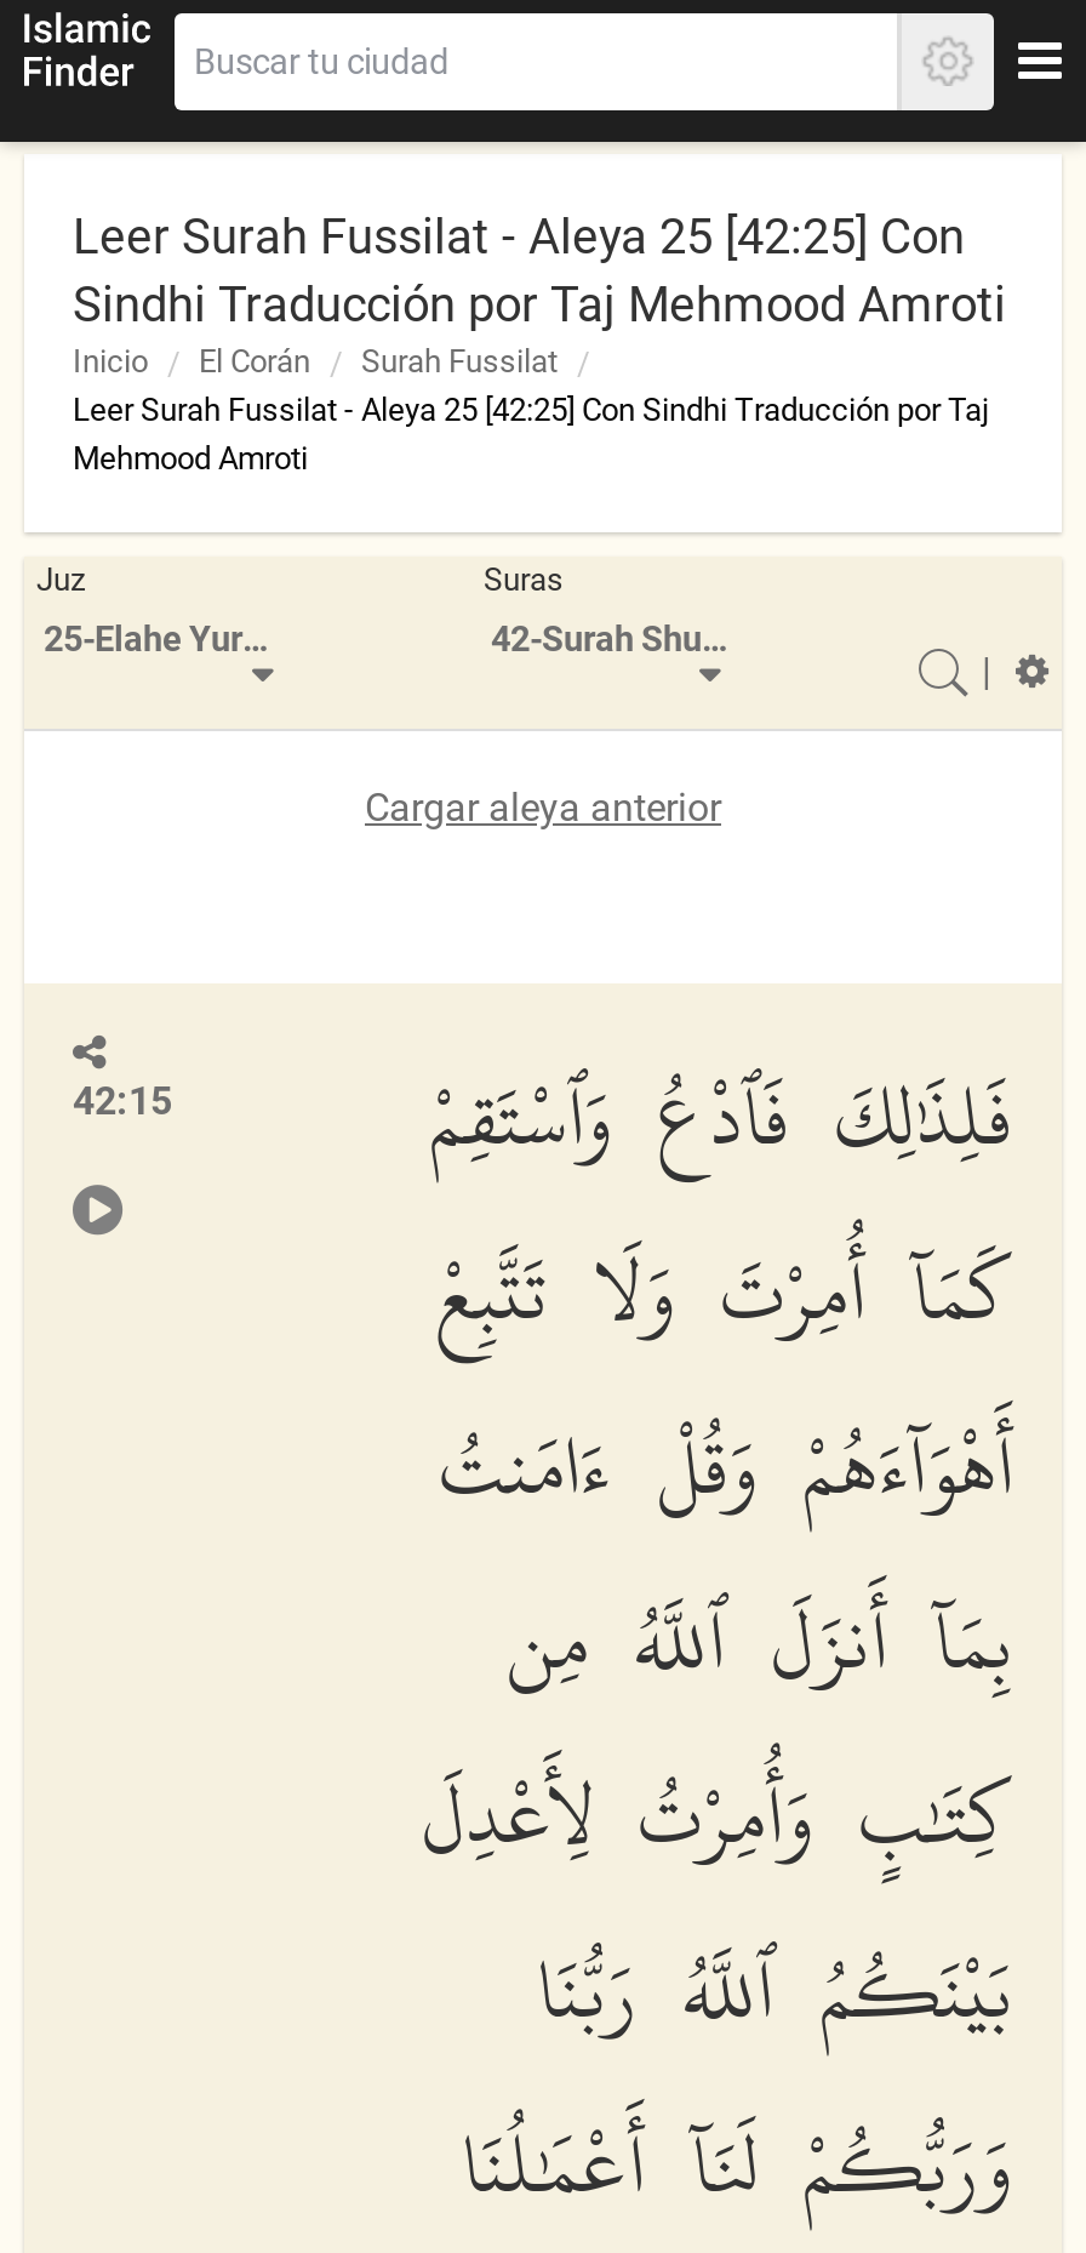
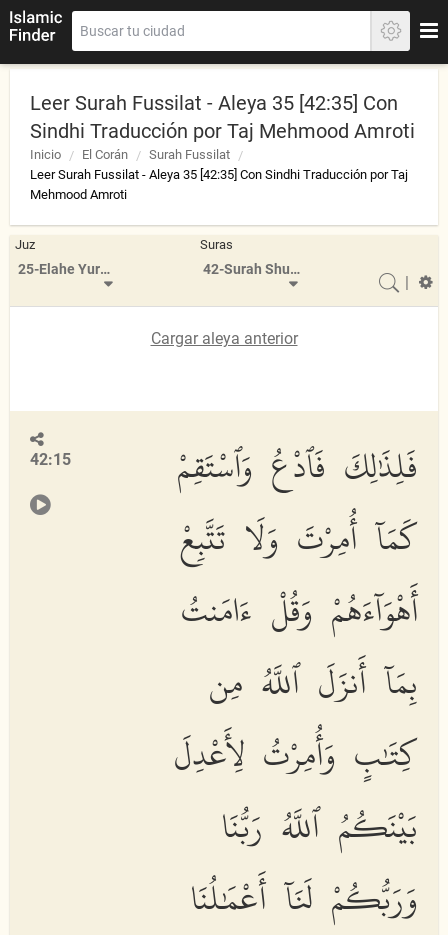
[73,207,965,266] Leer Surah Fussilat - Aleya 25 [42:25] Con -> [30,91,398,115] Leer Surah Fussilat - Aleya 35 [42:35] Con
[73,392,989,428] Leer Surah Fussilat - Aleya 25 [42:25] Con Sindhi Traducción por Taj -> [30,167,408,182] Leer Surah Fussilat - Aleya 35 [42:35] Con Sindhi Traducción por Taj

